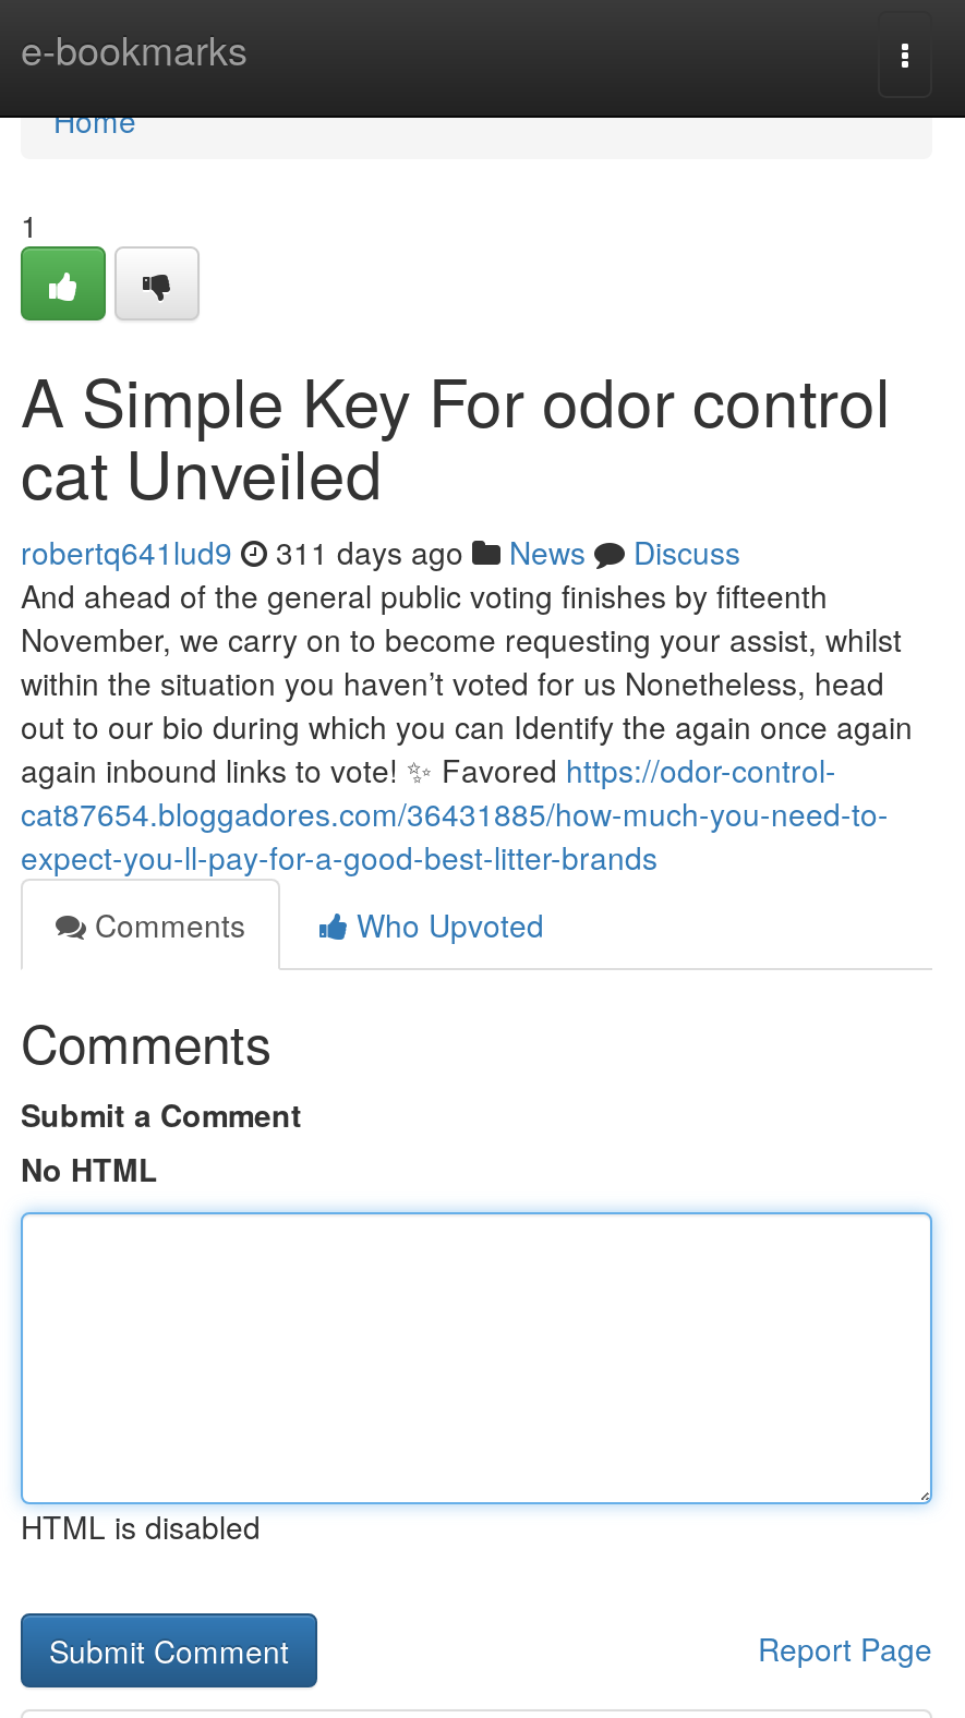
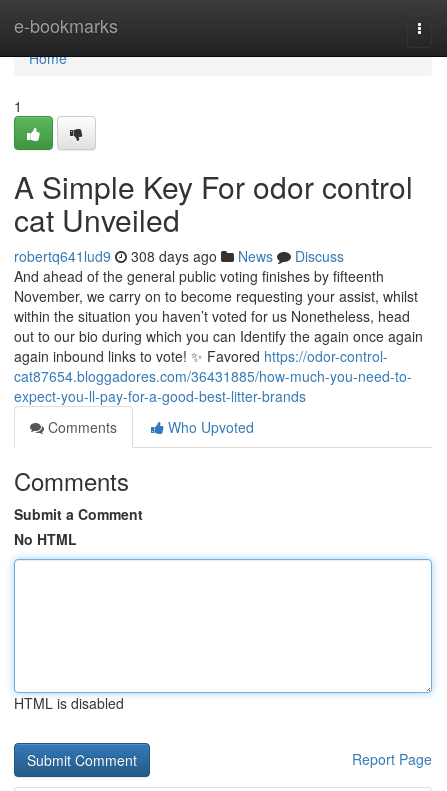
[21,530,740,573] robertq641lud9 311 days ago News Discuss -> [14,246,344,266] robertq641lud9 308 days ago News Discuss

